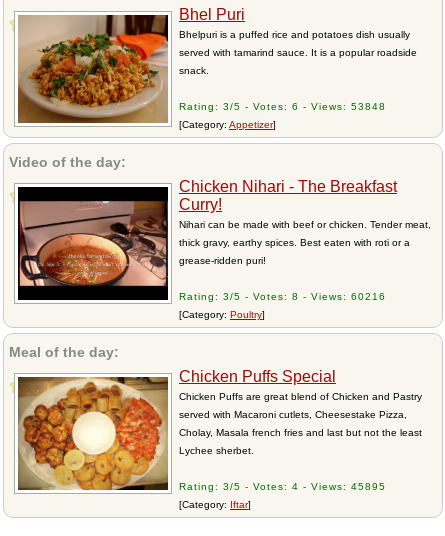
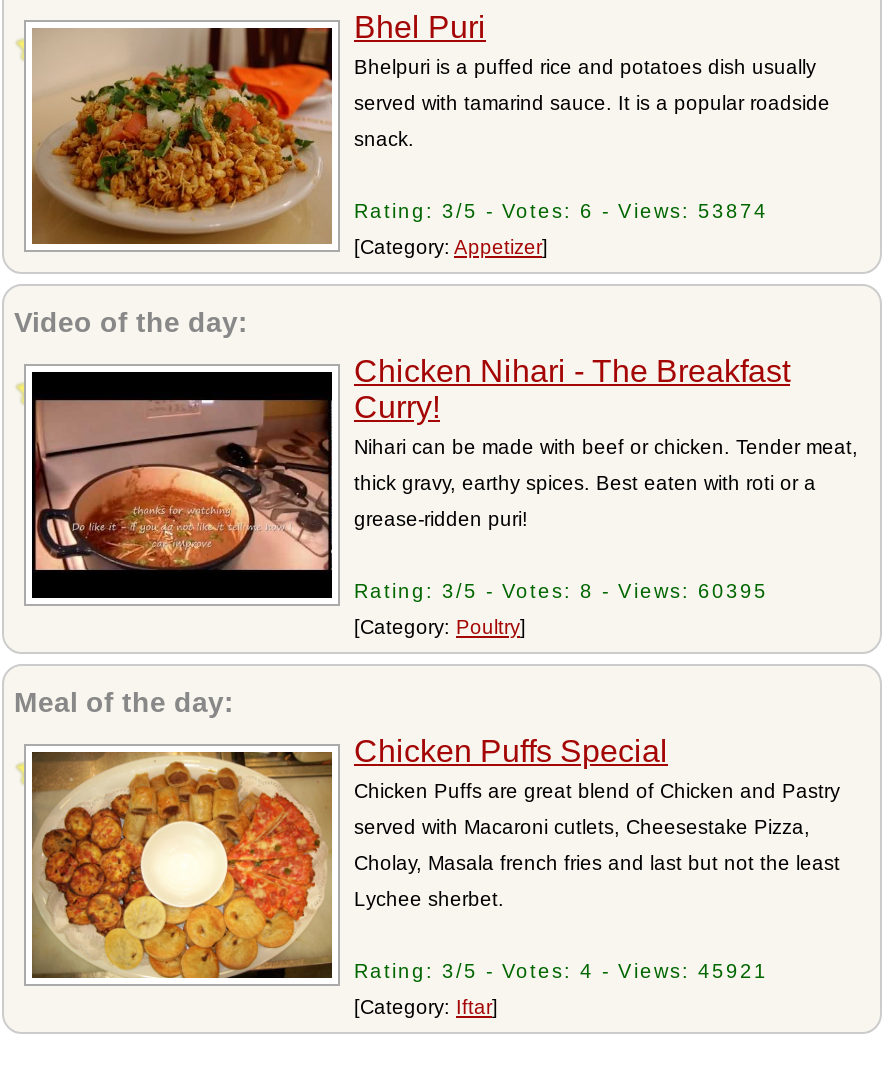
[179,101,386,112] Rating: 3/5 - Votes: 6 - Views: 53848 -> [354,200,768,222] Rating: 3/5 - Votes: 6 - Views: 53874
[179,291,386,302] Rating: 3/5 - Votes: 8 - Views: 60216 -> [354,580,768,602] Rating: 3/5 - Votes: 8 - Views: 60395
[179,481,386,492] Rating: 3/5 - Votes: 4 - Views: 45895 -> [354,960,768,982] Rating: 3/5 - Votes: 4 - Views: 45921

